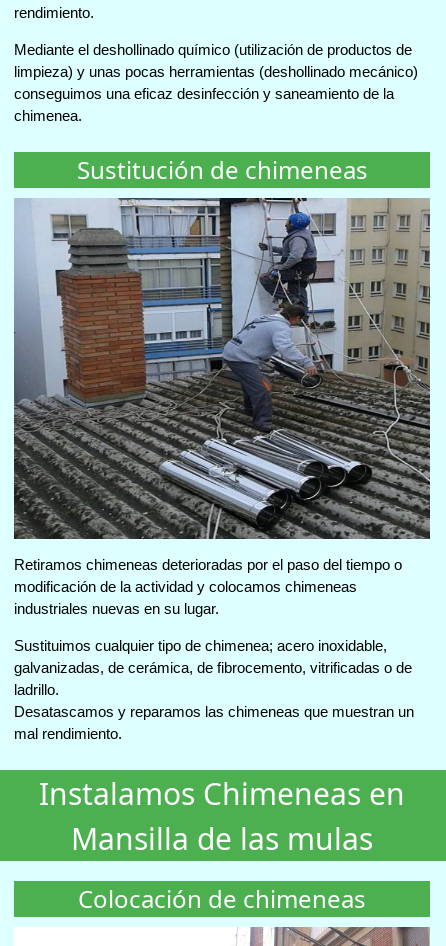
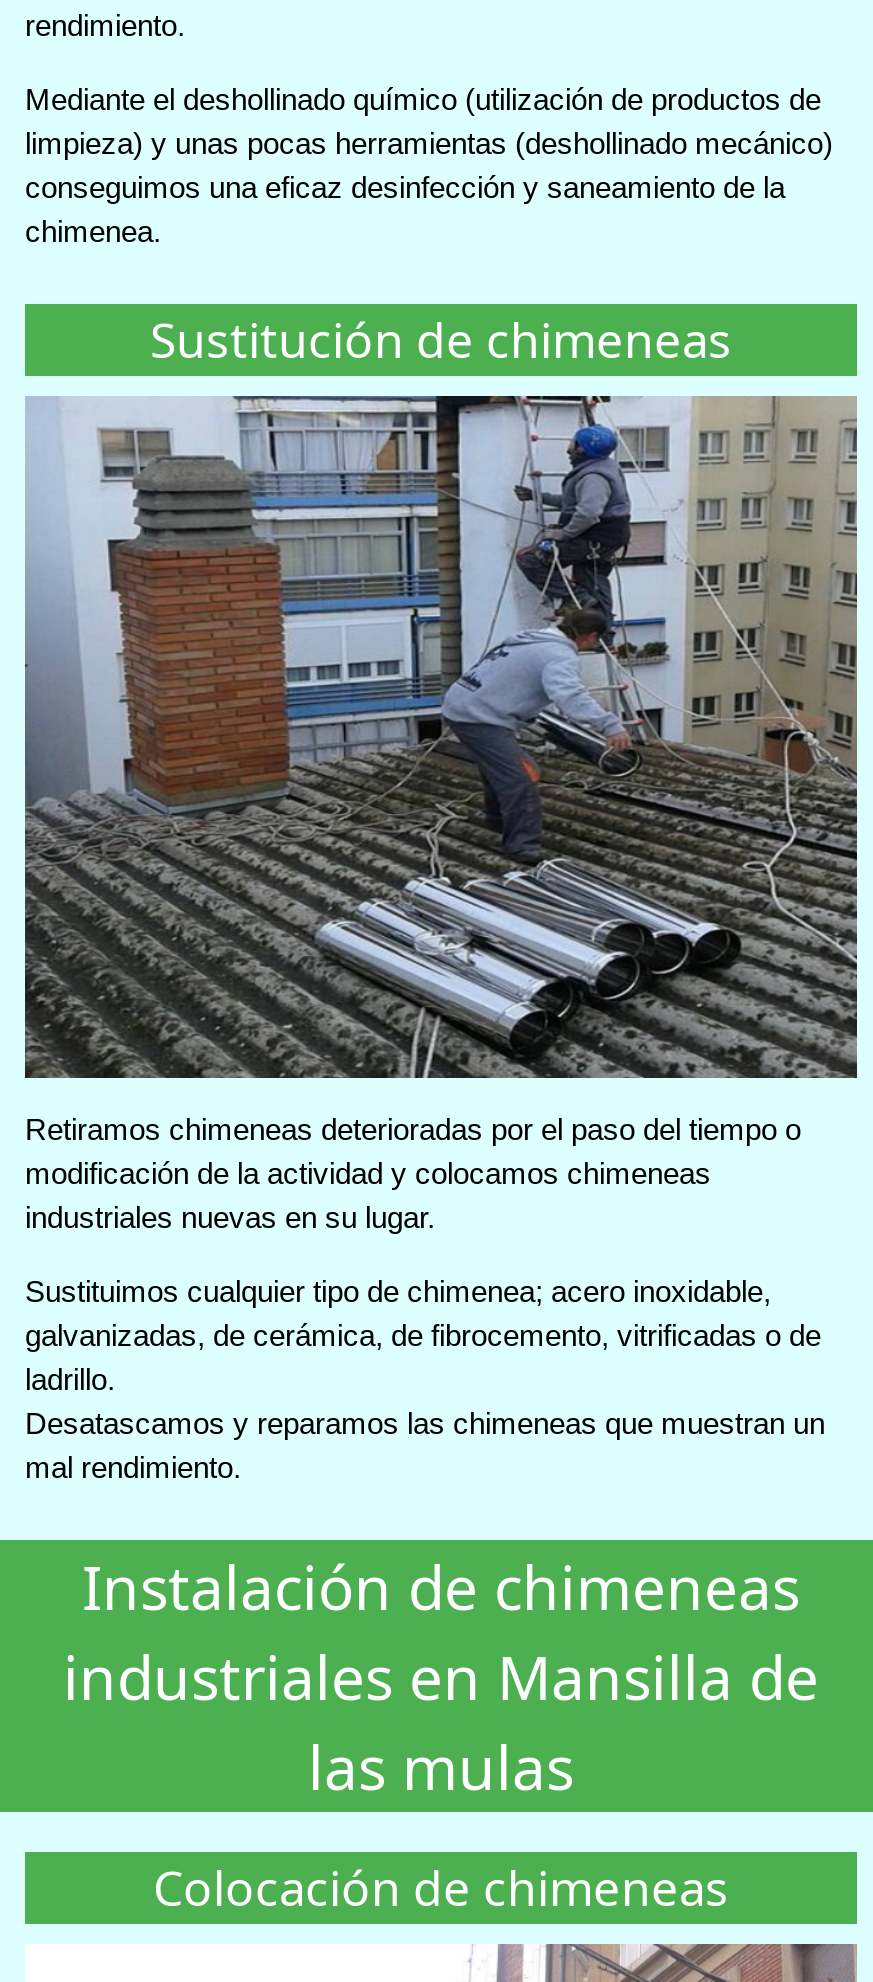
[39,773,405,859] Instalamos Chimeneas en | Mansilla de las mulas -> [63,1545,819,1807] Instalación de chimeneas | industriales en Mansilla de | las mulas

